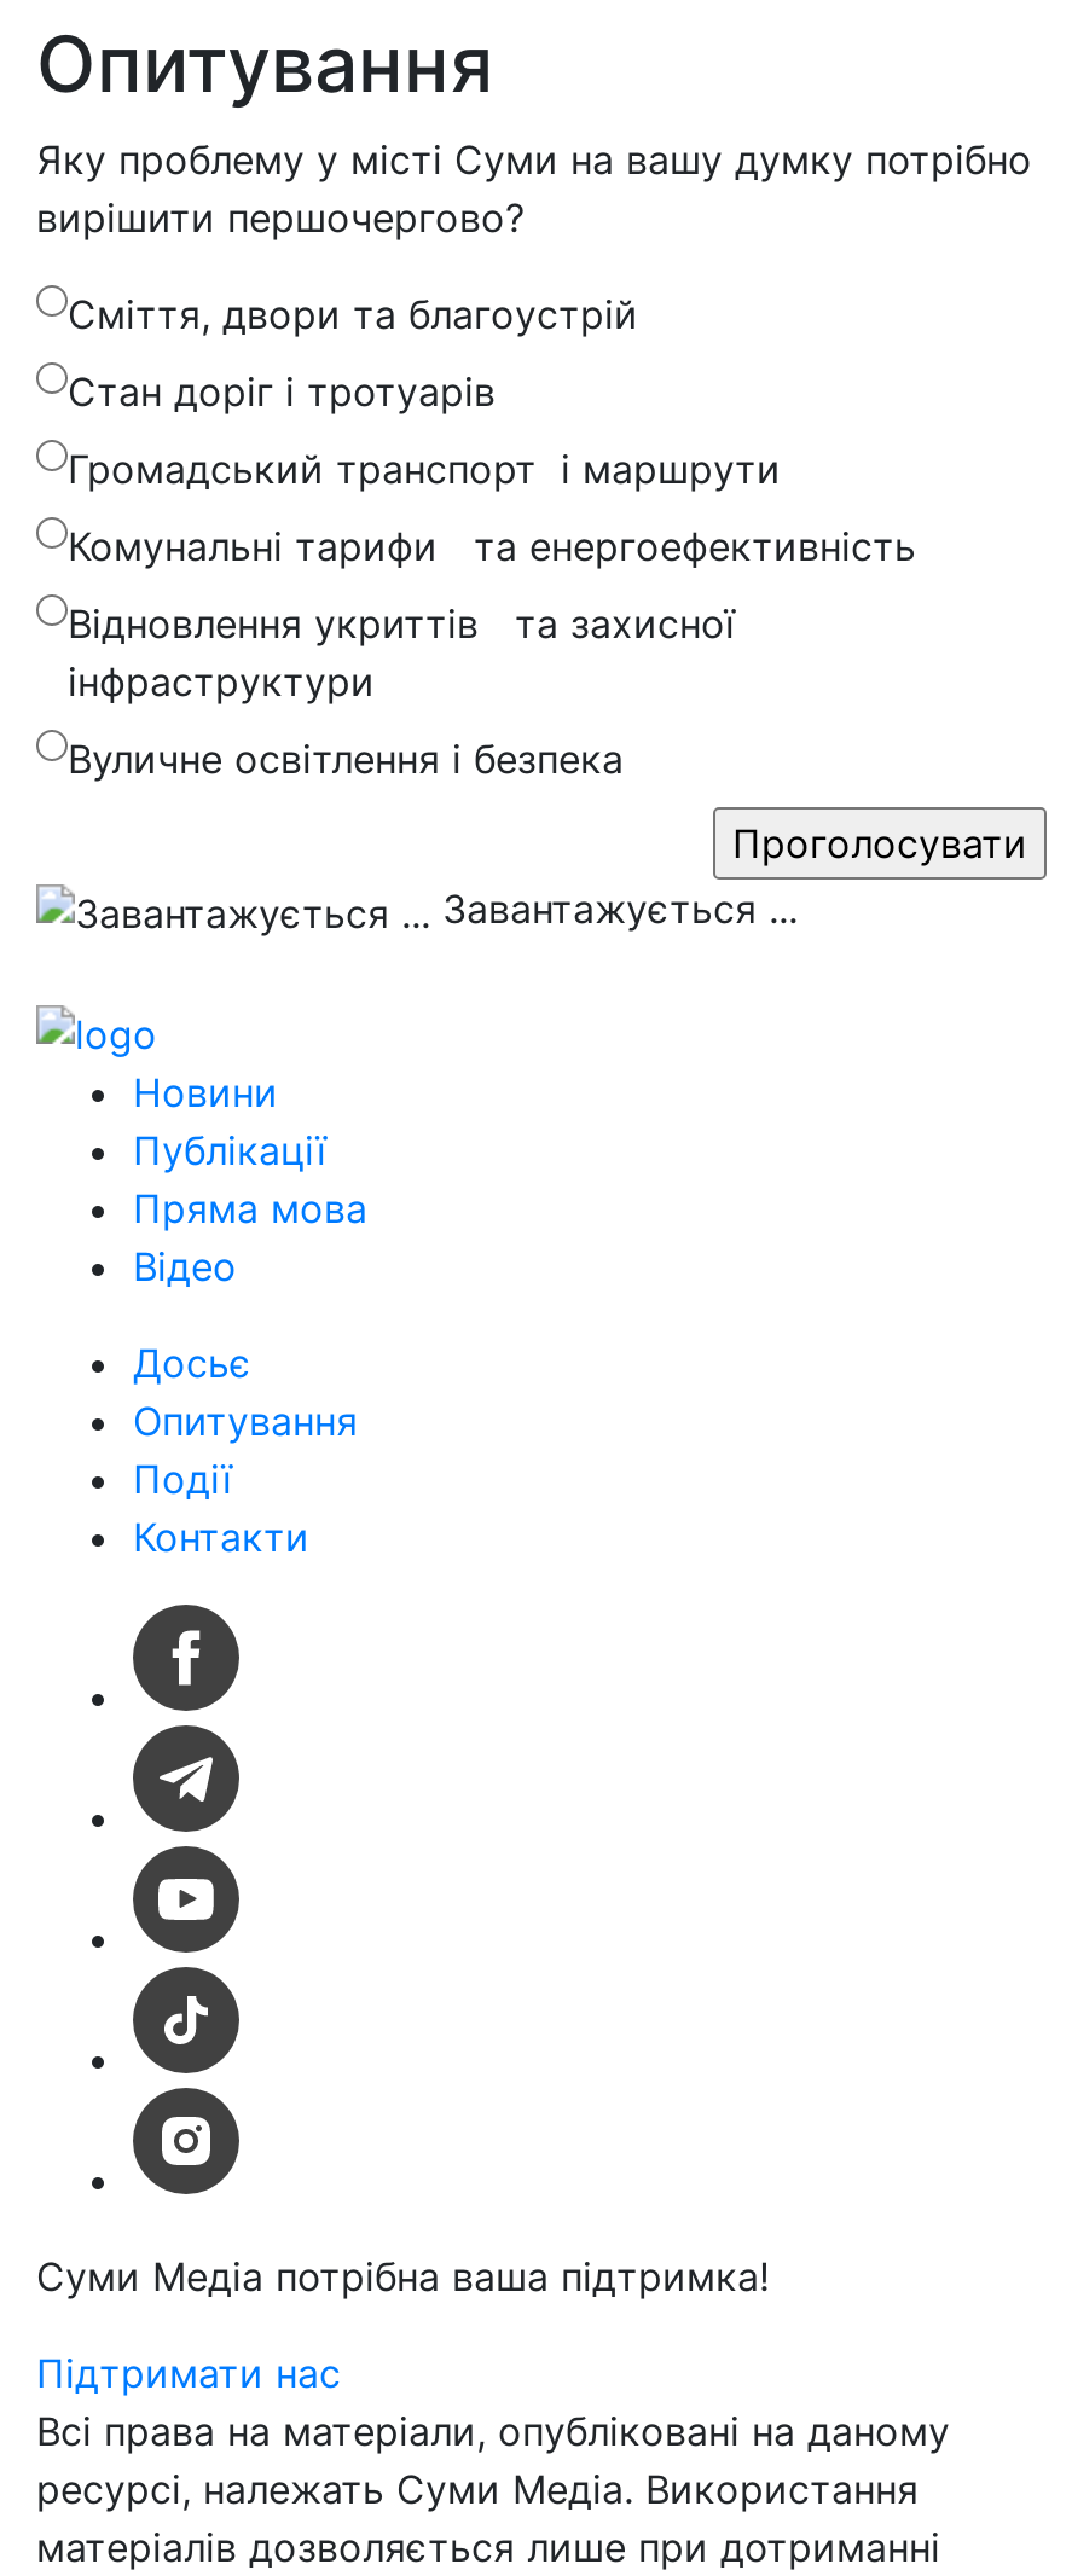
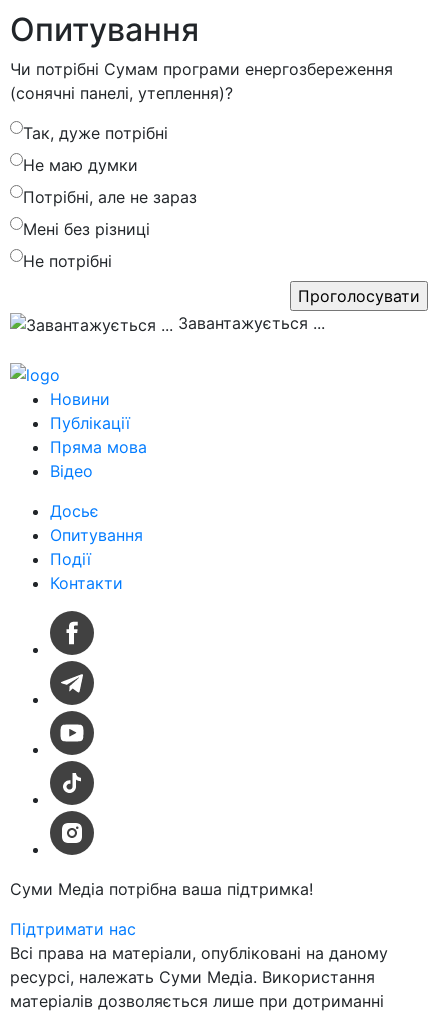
[36,136,1032,784] Яку проблему у місті Суми на вашу думку потрібно | вирішити першочергово? | Сміття, двори та благоустрій | Стан доріг і тротуарів | Громадський транспорт і маршрути | Комунальні тарифи та енергоефективність | Відновлення укриттів та захисної | інфраструктури | Вуличне освітлення і безпека -> [10,59,393,271] Чи потрібні Сумам програми енергозбереження | (сонячні панелі, утеплення)? | Так, дуже потрібні | Не маю думки | Потрібні, але не зараз | Мені без різниці | Не потрібні

